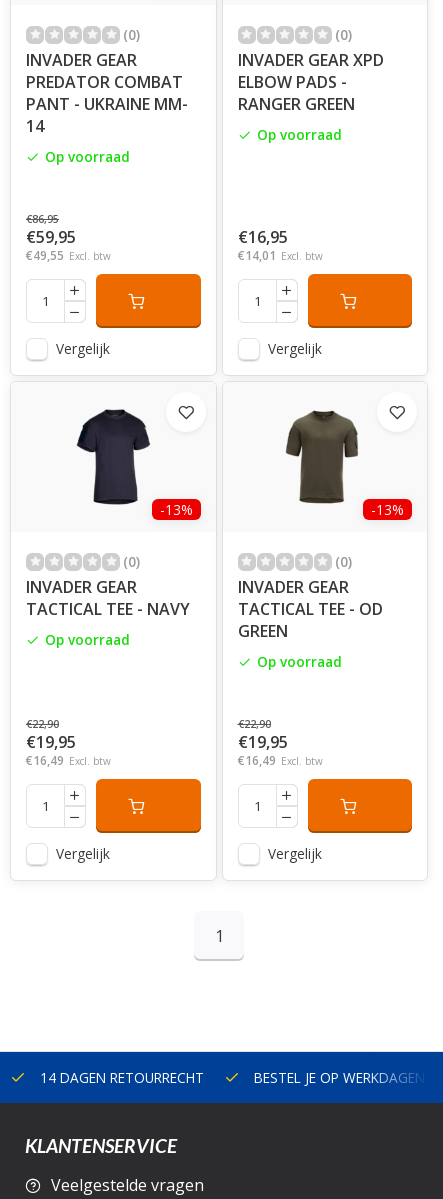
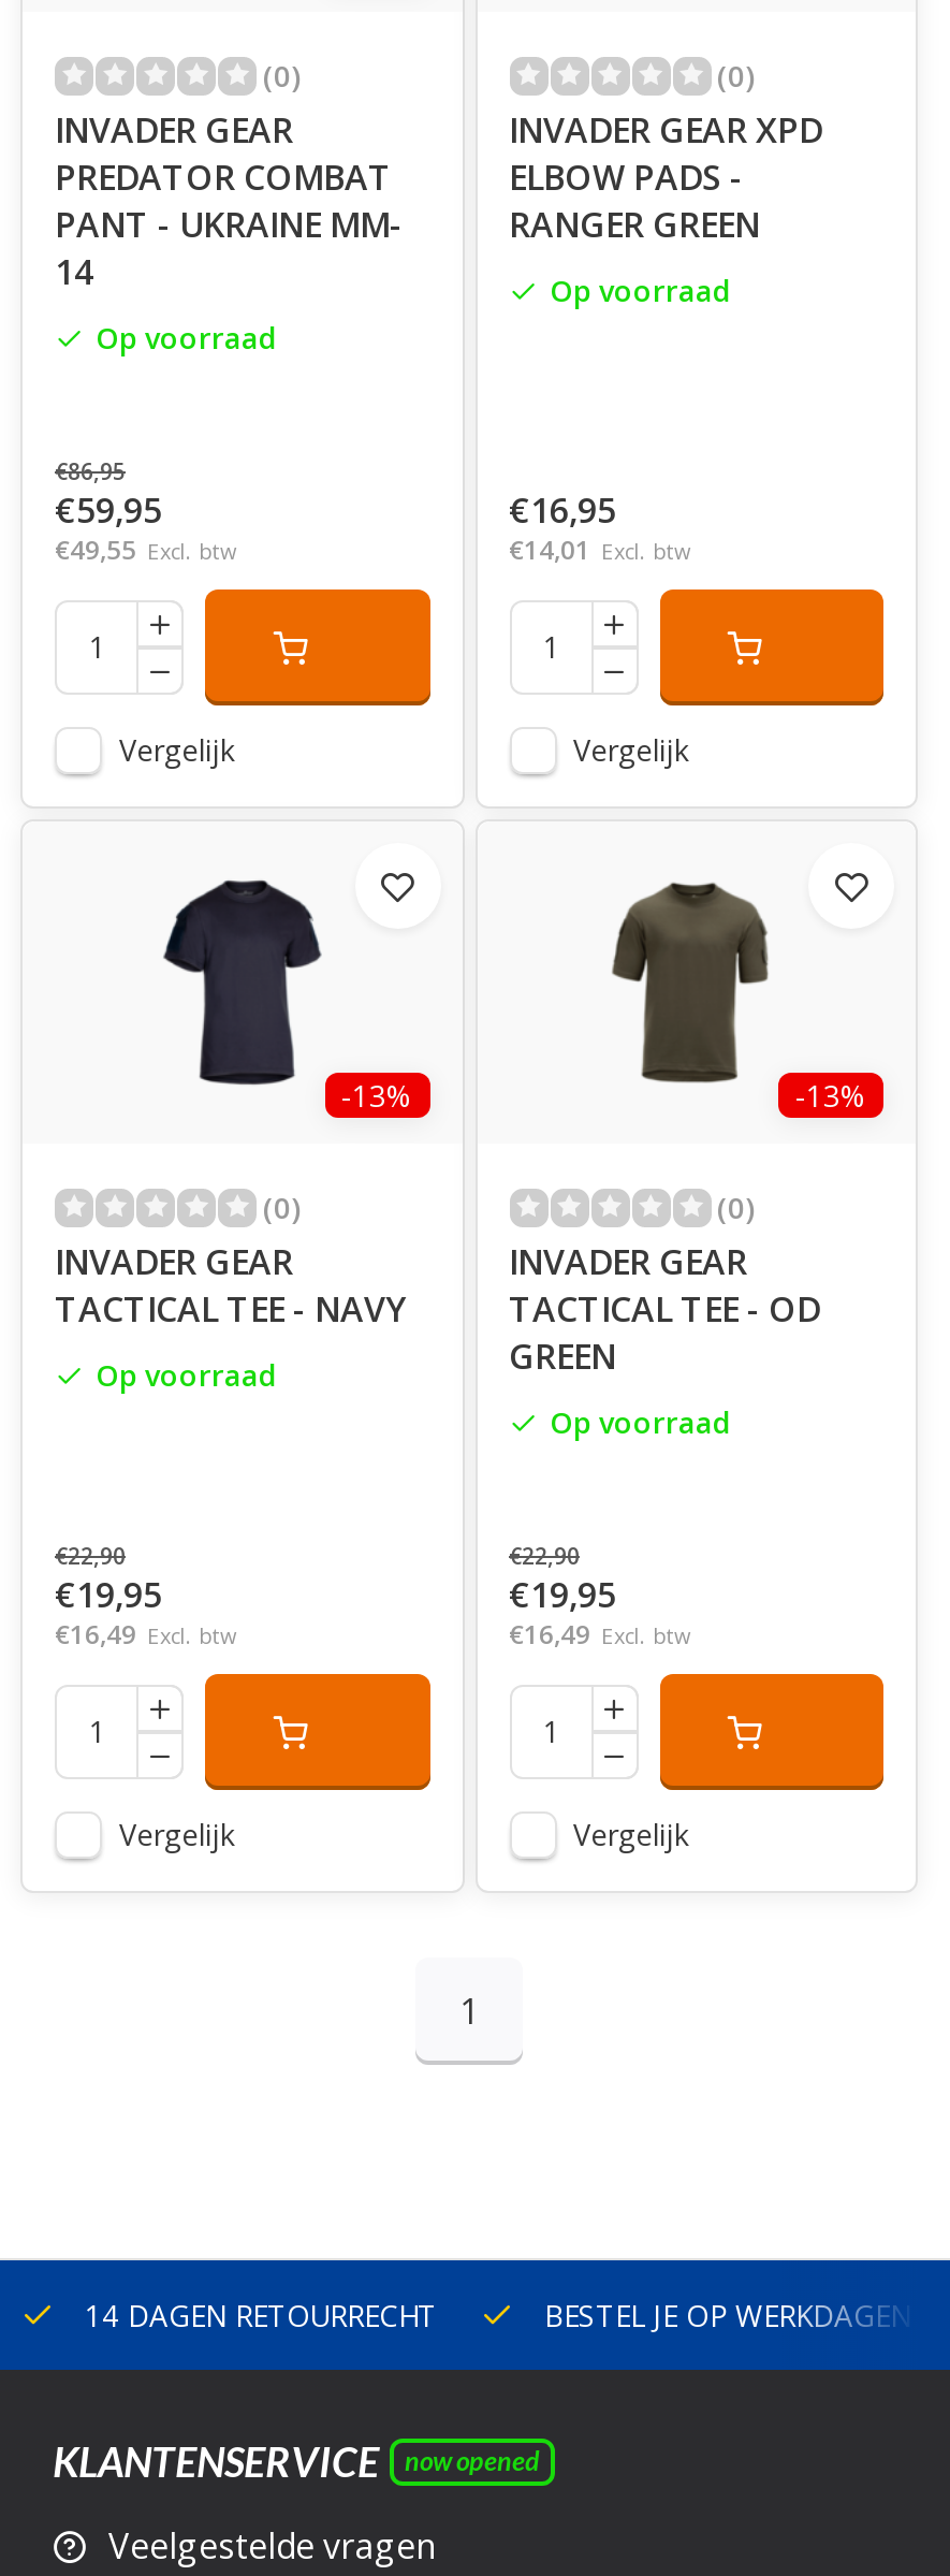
none -> [405,2445,540,2477] now opened

